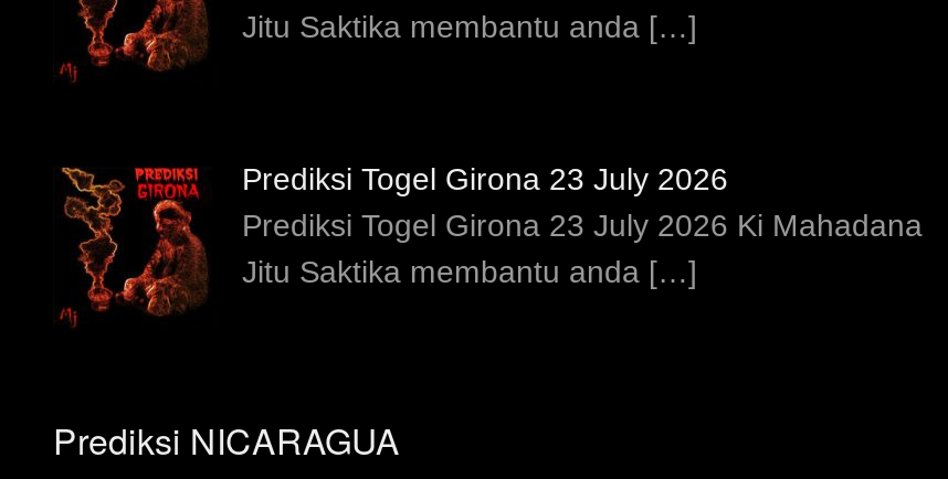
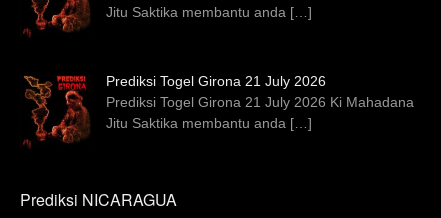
[242,160,728,195] Prediksi Togel Girona 23 July 2026 -> [105,72,325,88] Prediksi Togel Girona 21 July 2026
[242,206,923,242] Prediksi Togel Girona 23 July 2026 Ki Mahadana -> [105,93,413,109] Prediksi Togel Girona 21 July 2026 Ki Mahadana

